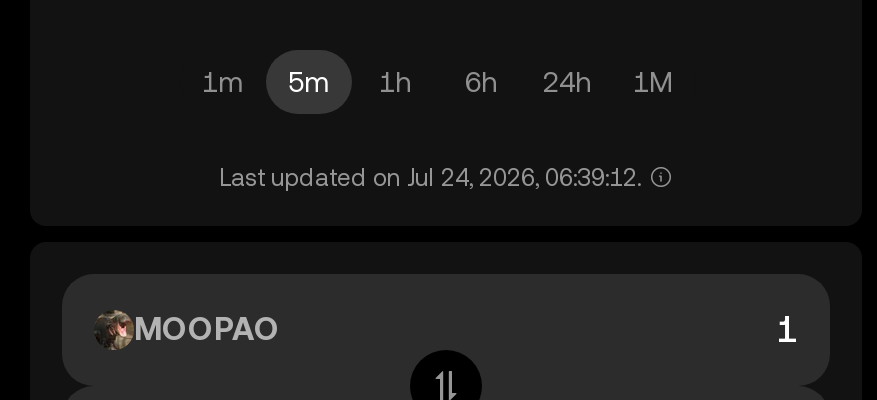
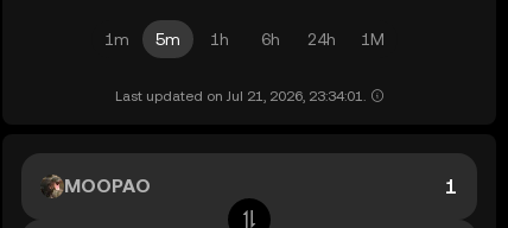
[219,164,641,192] Last updated on Jul 24, 2026, 06:39:12. -> [115,88,365,104] Last updated on Jul 21, 2026, 23:34:01.

